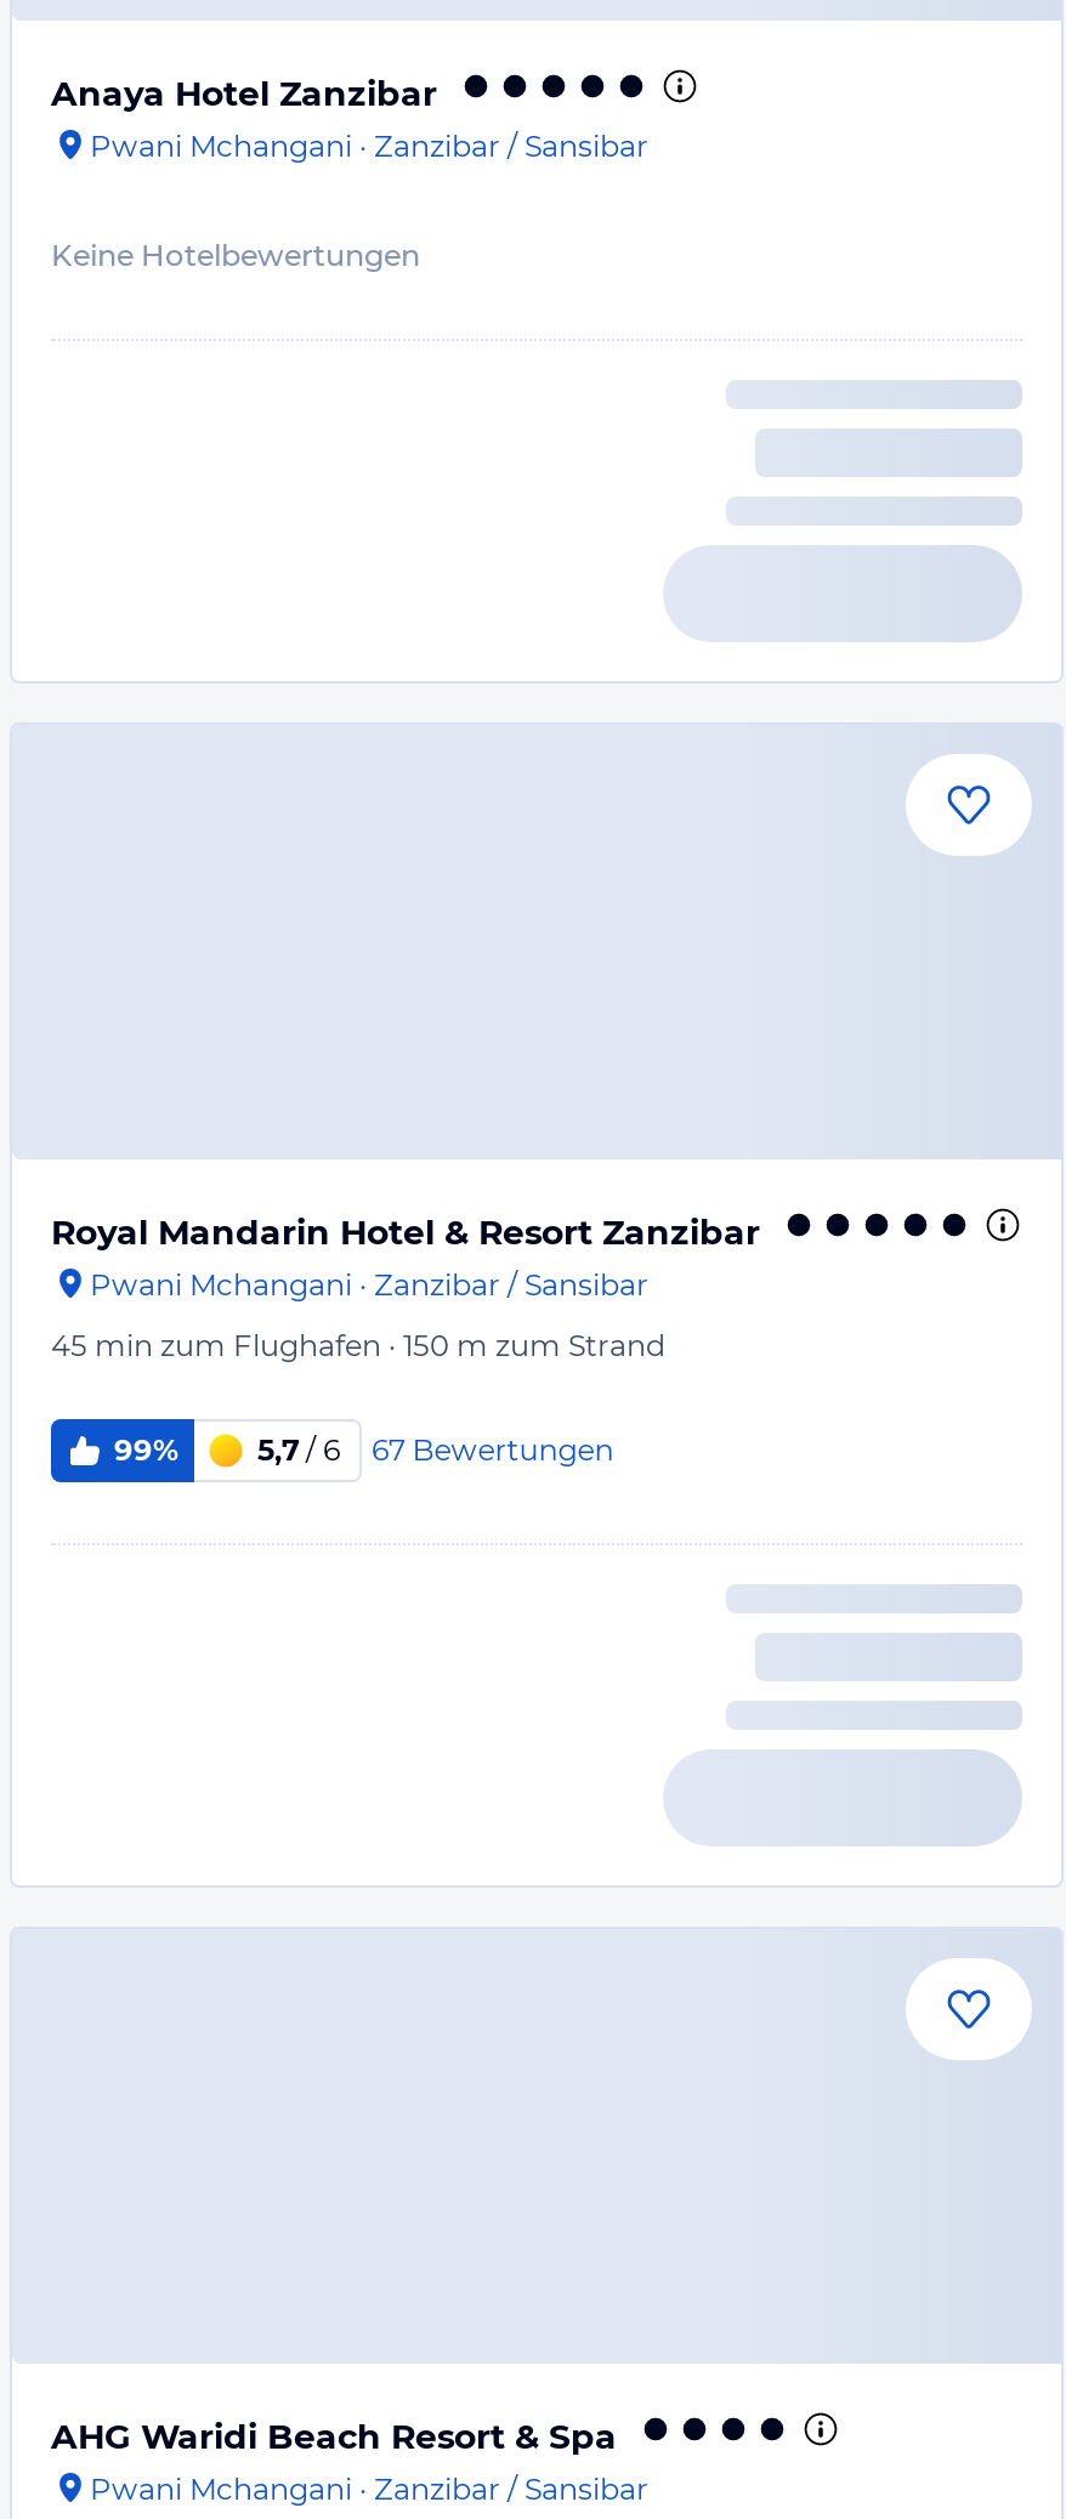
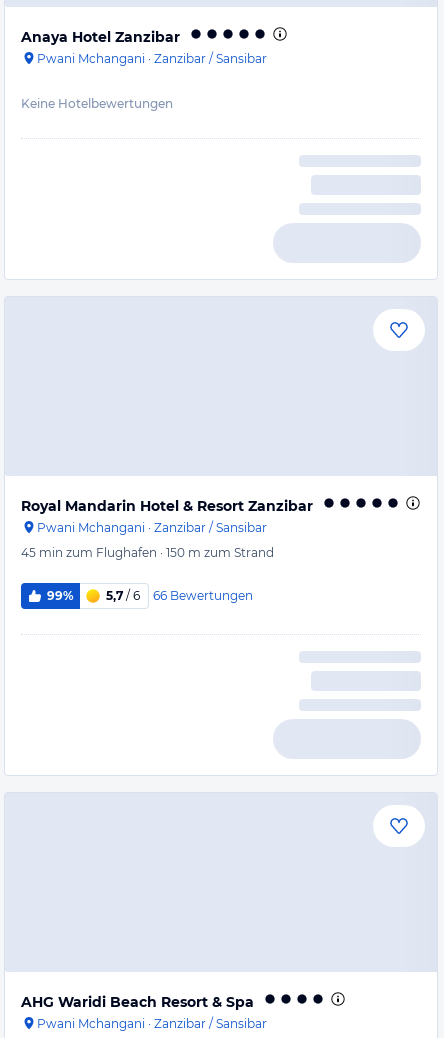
[257,1430,614,1468] 5,7 / 6 67 Bewertungen -> [106,587,253,603] 5,7 / 6 66 Bewertungen

